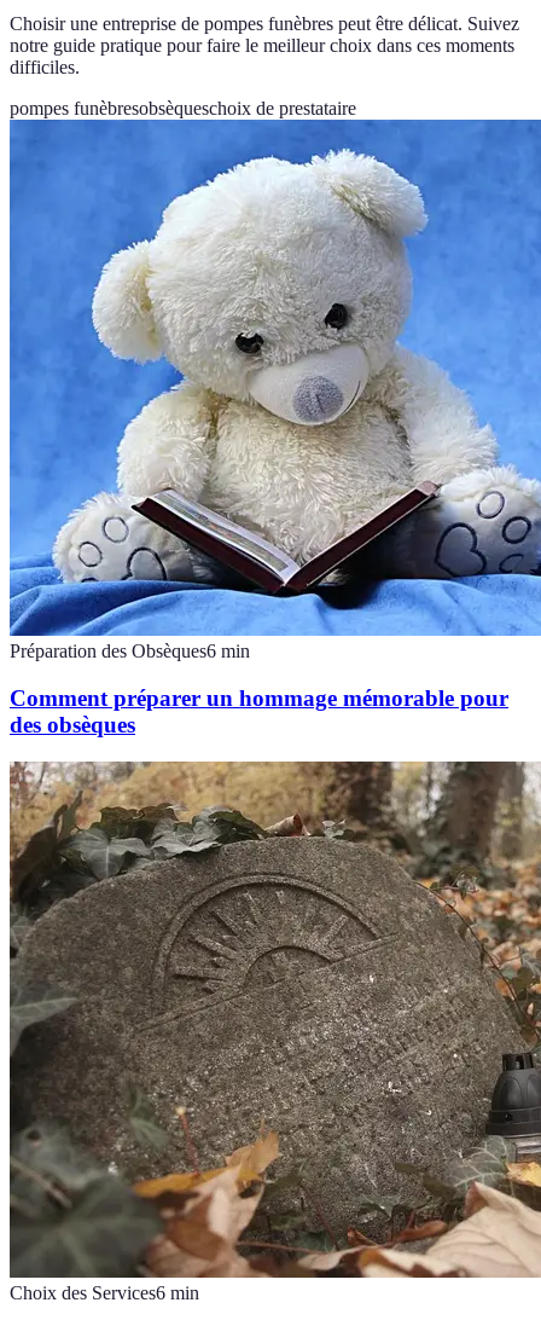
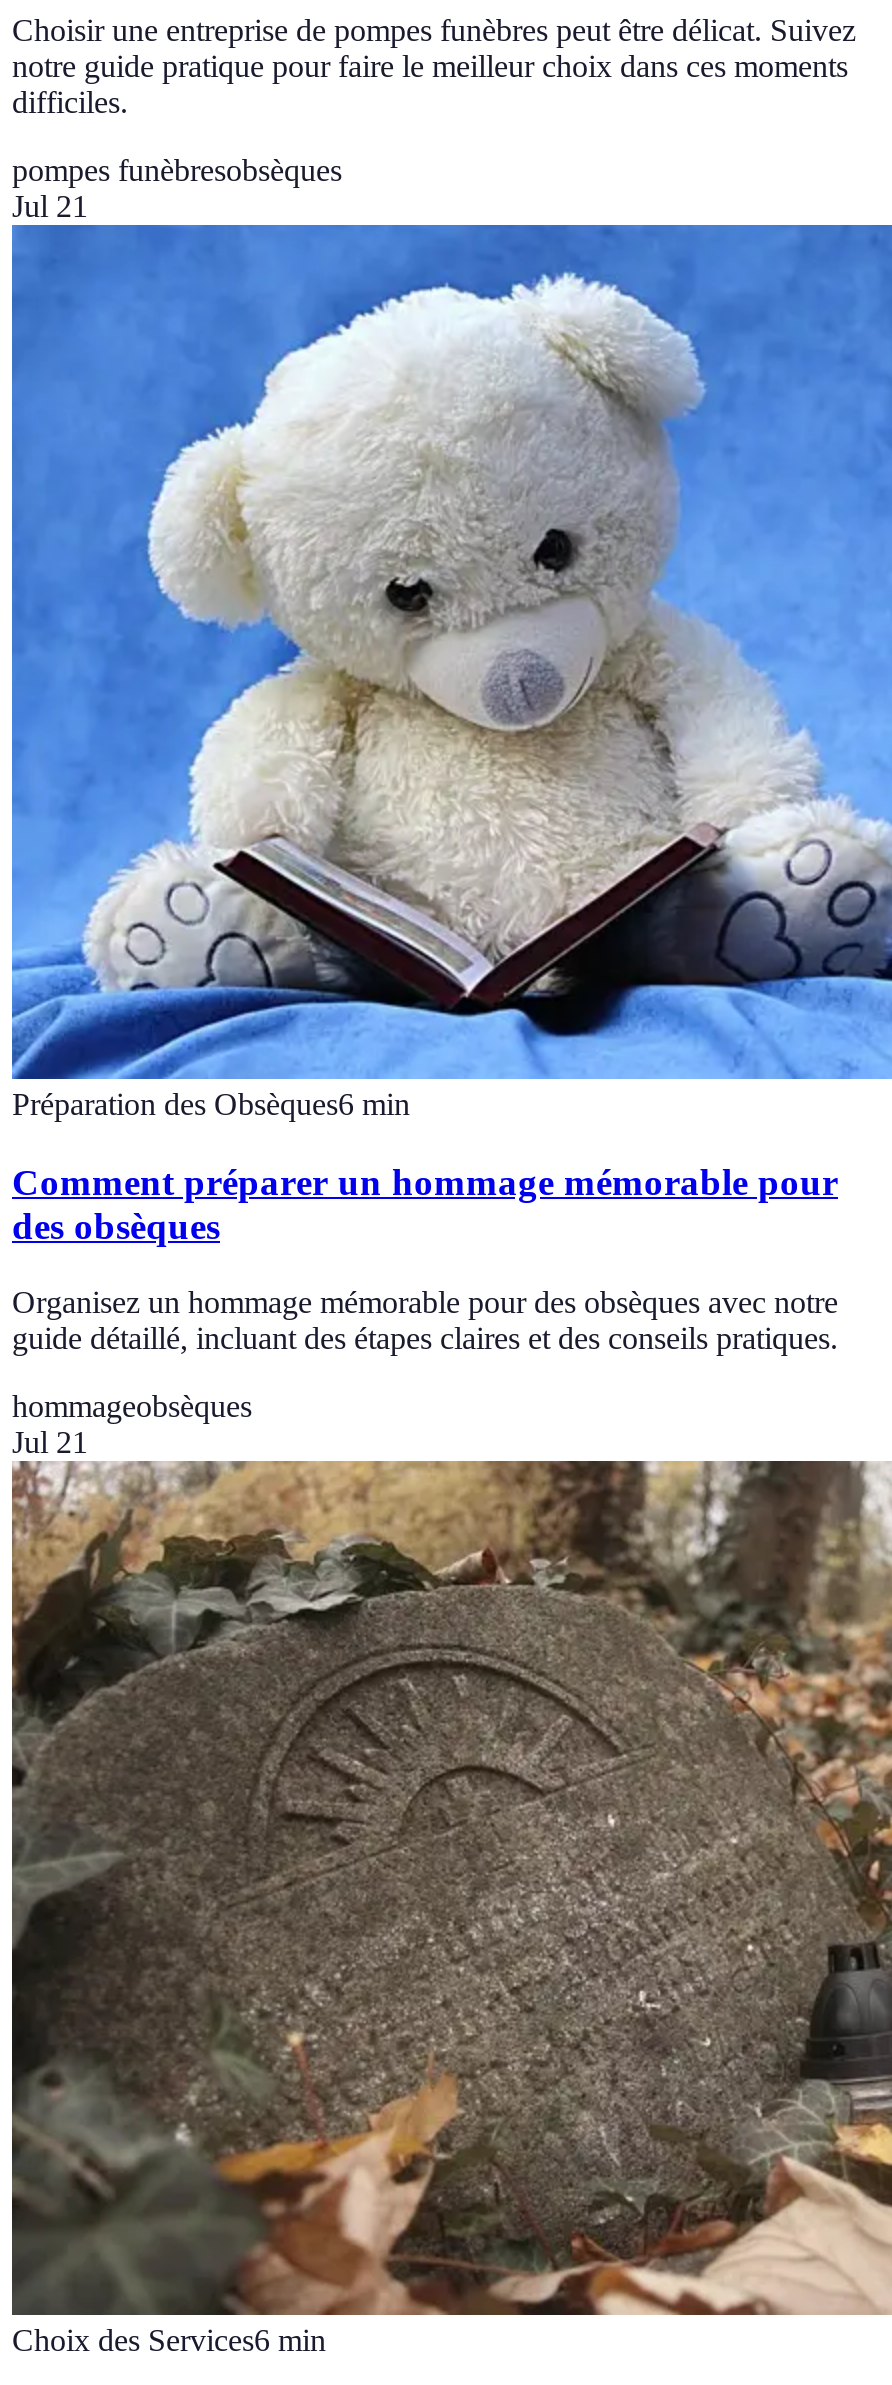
[10,98,356,119] pompes funèbresobsèqueschoix de prestataire -> [12,152,342,222] pompes funèbresobsèques | Jul 21
none -> [12,1285,838,1459] Organisez un hommage mémorable pour des obsèques avec notre | guide détaillé, incluant des étapes claires et des conseils pratiques. | hommageobsèques | Jul 21

